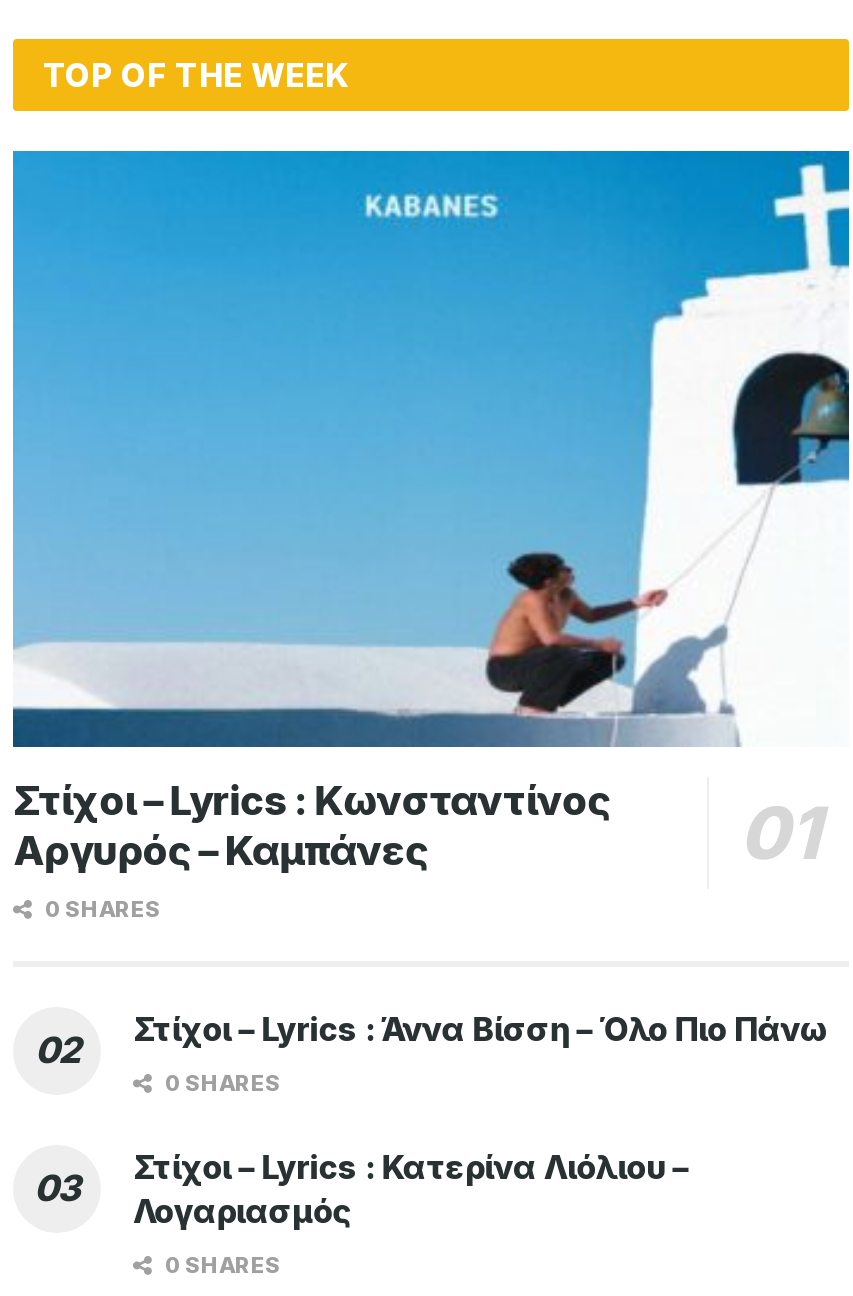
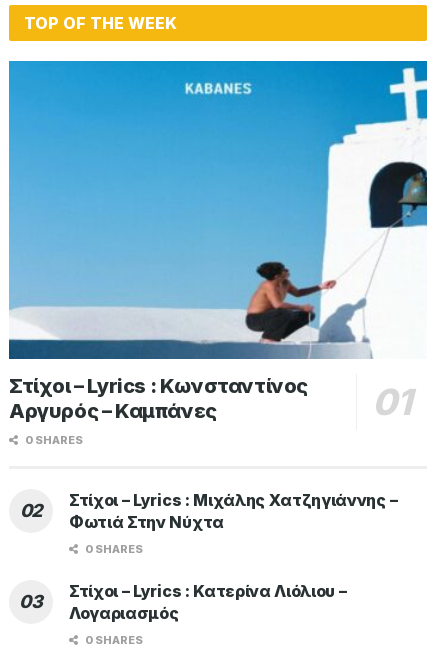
[133,1010,827,1050] Στίχοι – Lyrics : Άννα Βίσση – Όλο Πιο Πάνω -> [69,490,397,532] Στίχοι – Lyrics : Μιχάλης Χατζηγιάννης – | Φωτιά Στην Νύχτα

